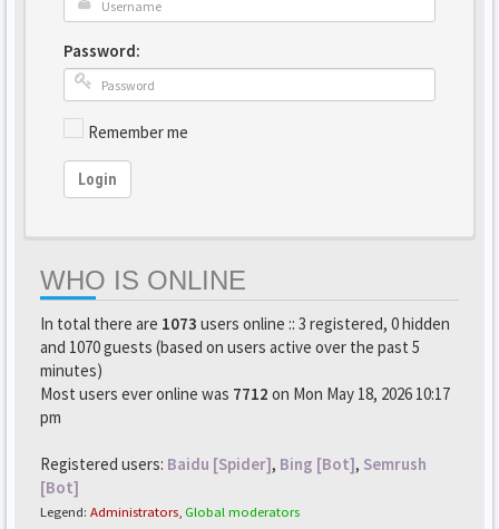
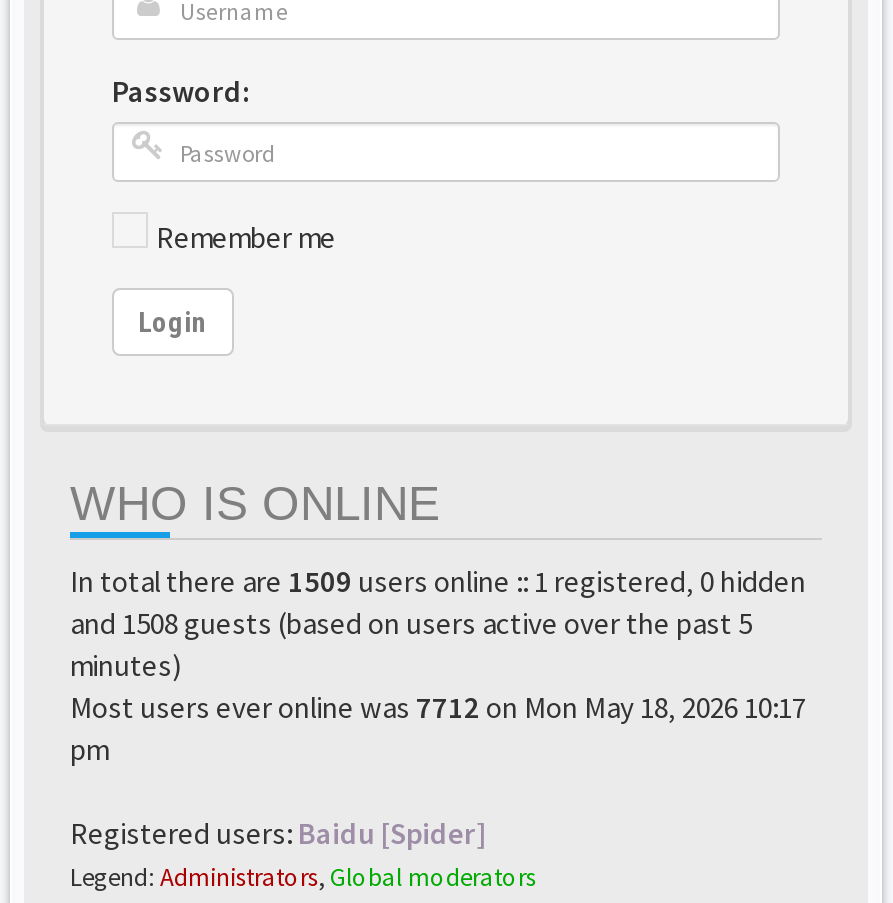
[40,313,450,334] In total there are 1073 users online :: 3 registered, 0 hidden -> [70,562,806,600] In total there are 1509 users online :: 1 registered, 0 hidden
[40,336,420,357] and 1070 guests (based on users active over the past 5 -> [70,604,752,642] and 1508 guests (based on users active over the past 5
[40,453,427,498] Registered users: Baidu [Spider], Bing [Bot], Semrush | [Bot] -> [70,814,486,852] Registered users: Baidu [Spider]

